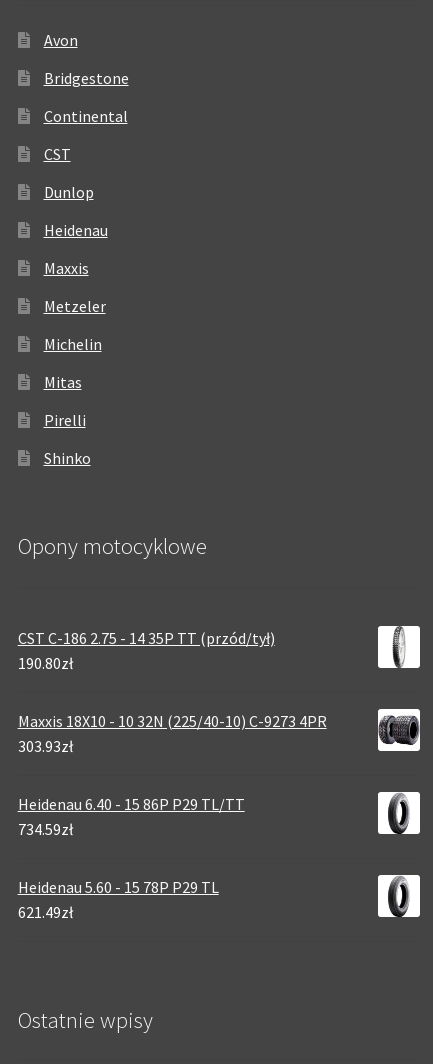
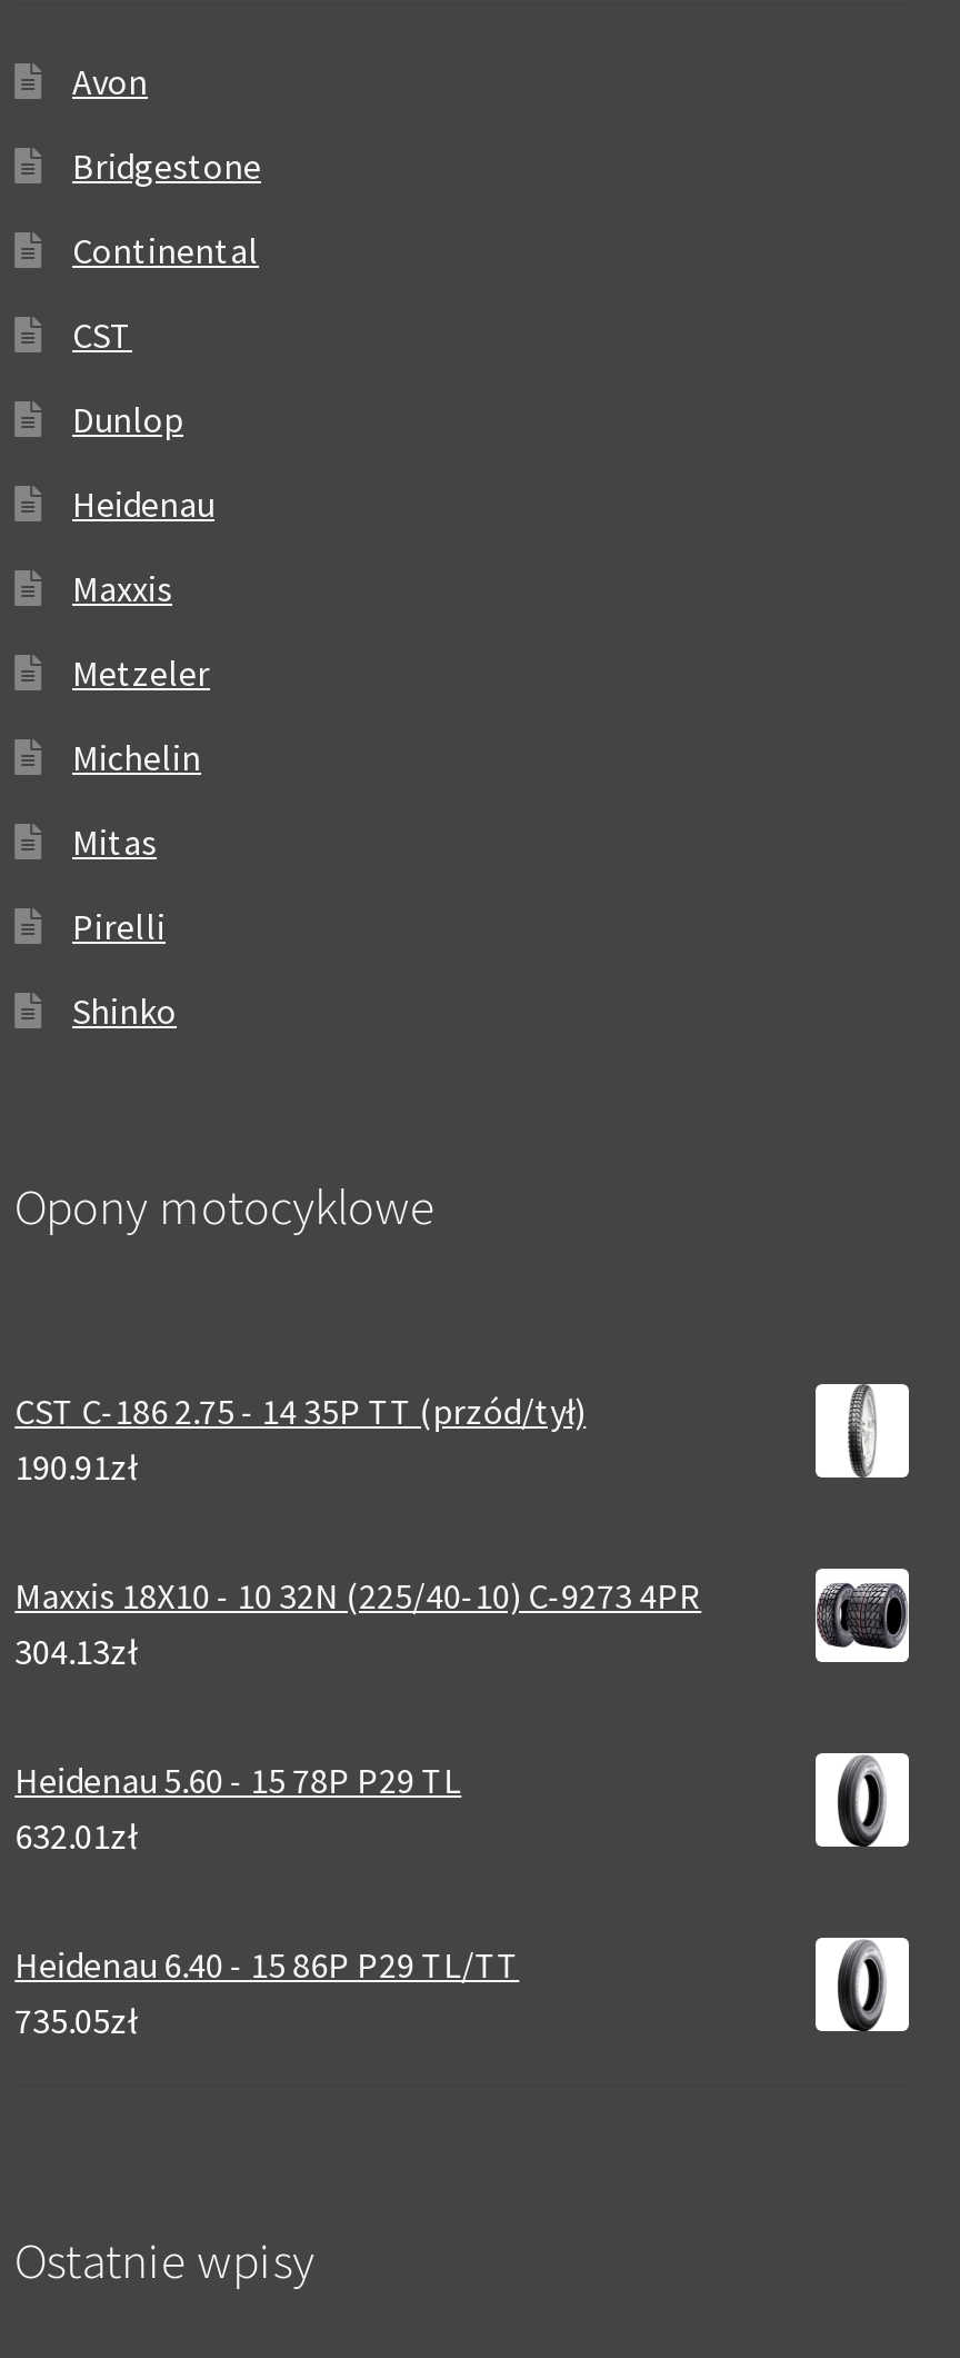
[18,653,73,673] 190.80zł -> [15,1445,137,1490] 190.91zł
[18,736,73,756] 303.93zł -> [15,1630,137,1859] 304.13zł | 632.01zł
moved [18,794,245,814] -> [15,1943,519,1988]: Heidenau 6.40 - 15 86P P29 TL/TT
[18,819,73,922] 734.59zł | 621.49zł -> [15,1999,137,2043] 735.05zł
moved [18,877,219,897] -> [15,1759,461,1803]: Heidenau 5.60 - 15 78P P29 TL

